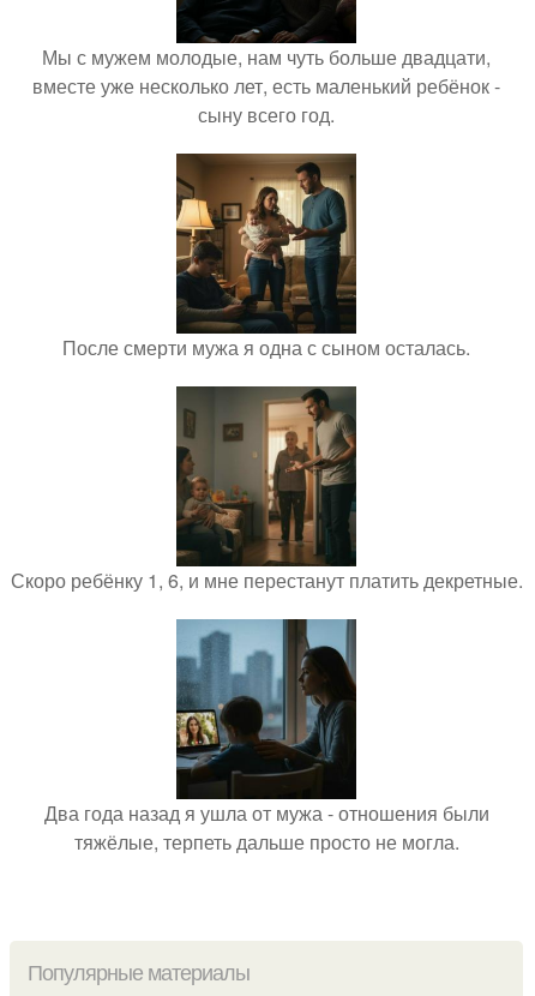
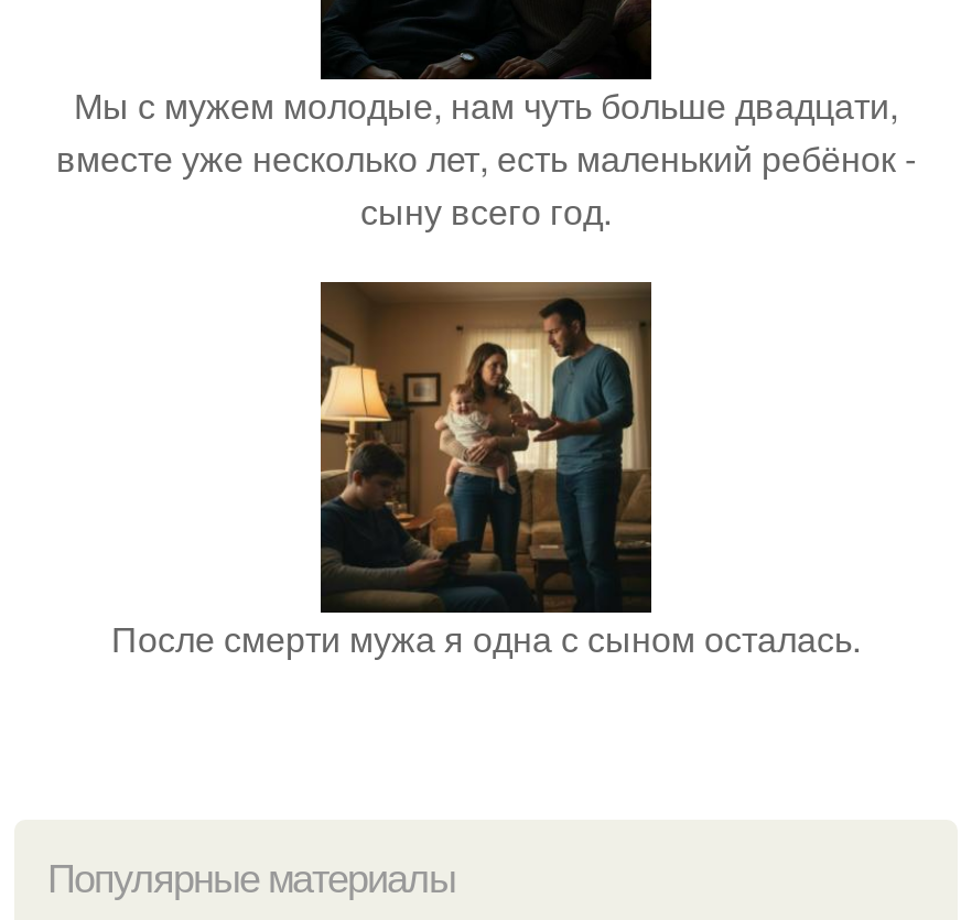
[10,385,522,594] [image] | Скоро ребёнку 1, 6, и мне перестанут платить декретные. -> none
[44,618,489,856] [image] | Два года назад я ушла от мужа - отношения были | тяжёлые, терпеть дальше просто не могла. -> none

